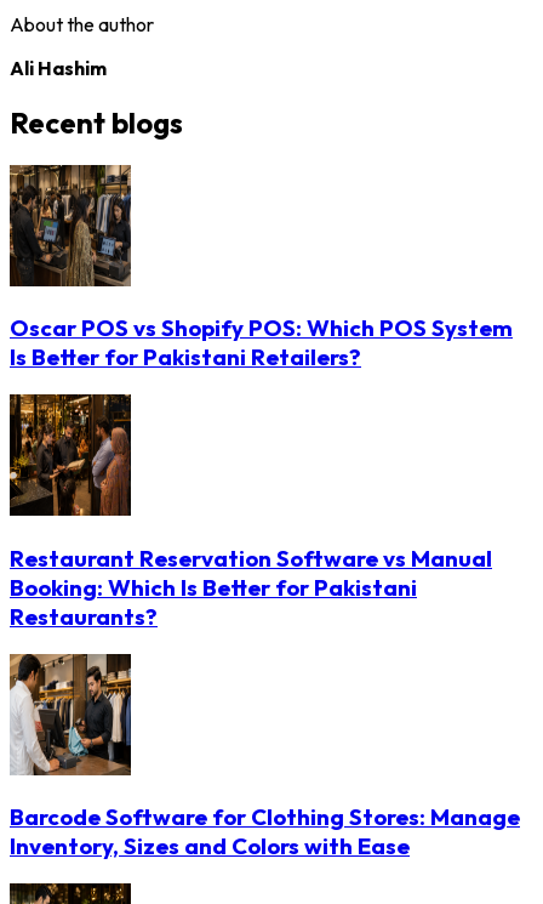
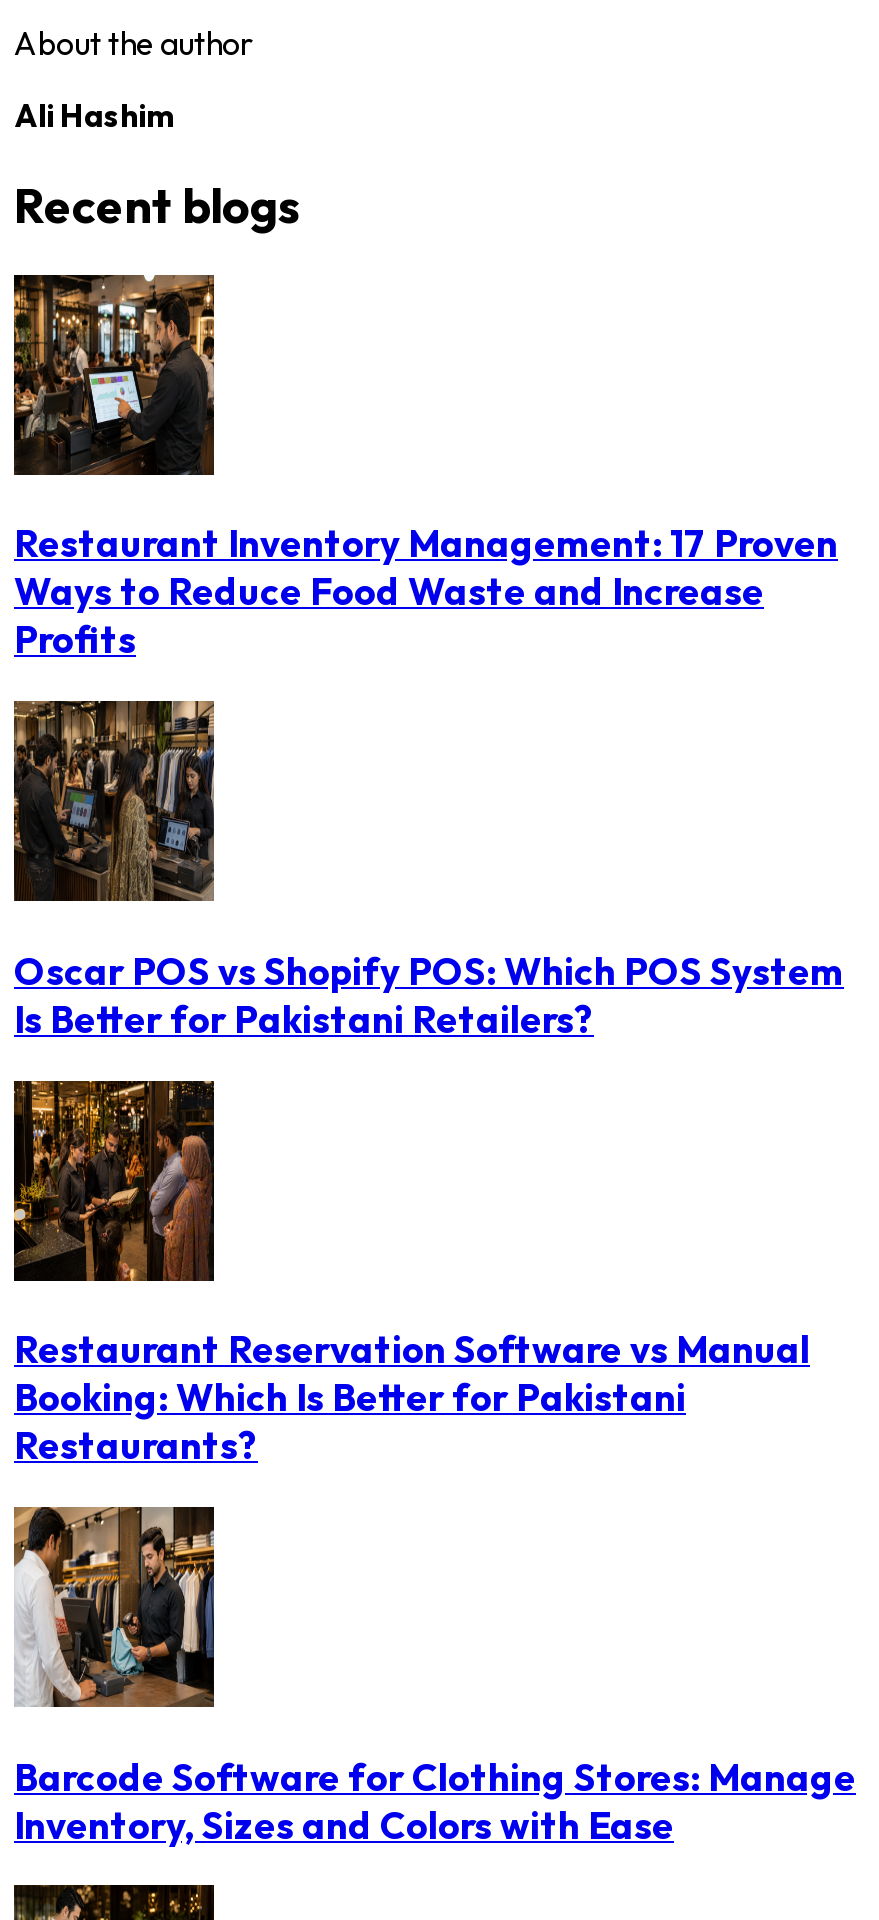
none -> [12,273,838,664] [image] | Restaurant Inventory Management: 17 Proven | Ways to Reduce Food Waste and Increase | Profits

